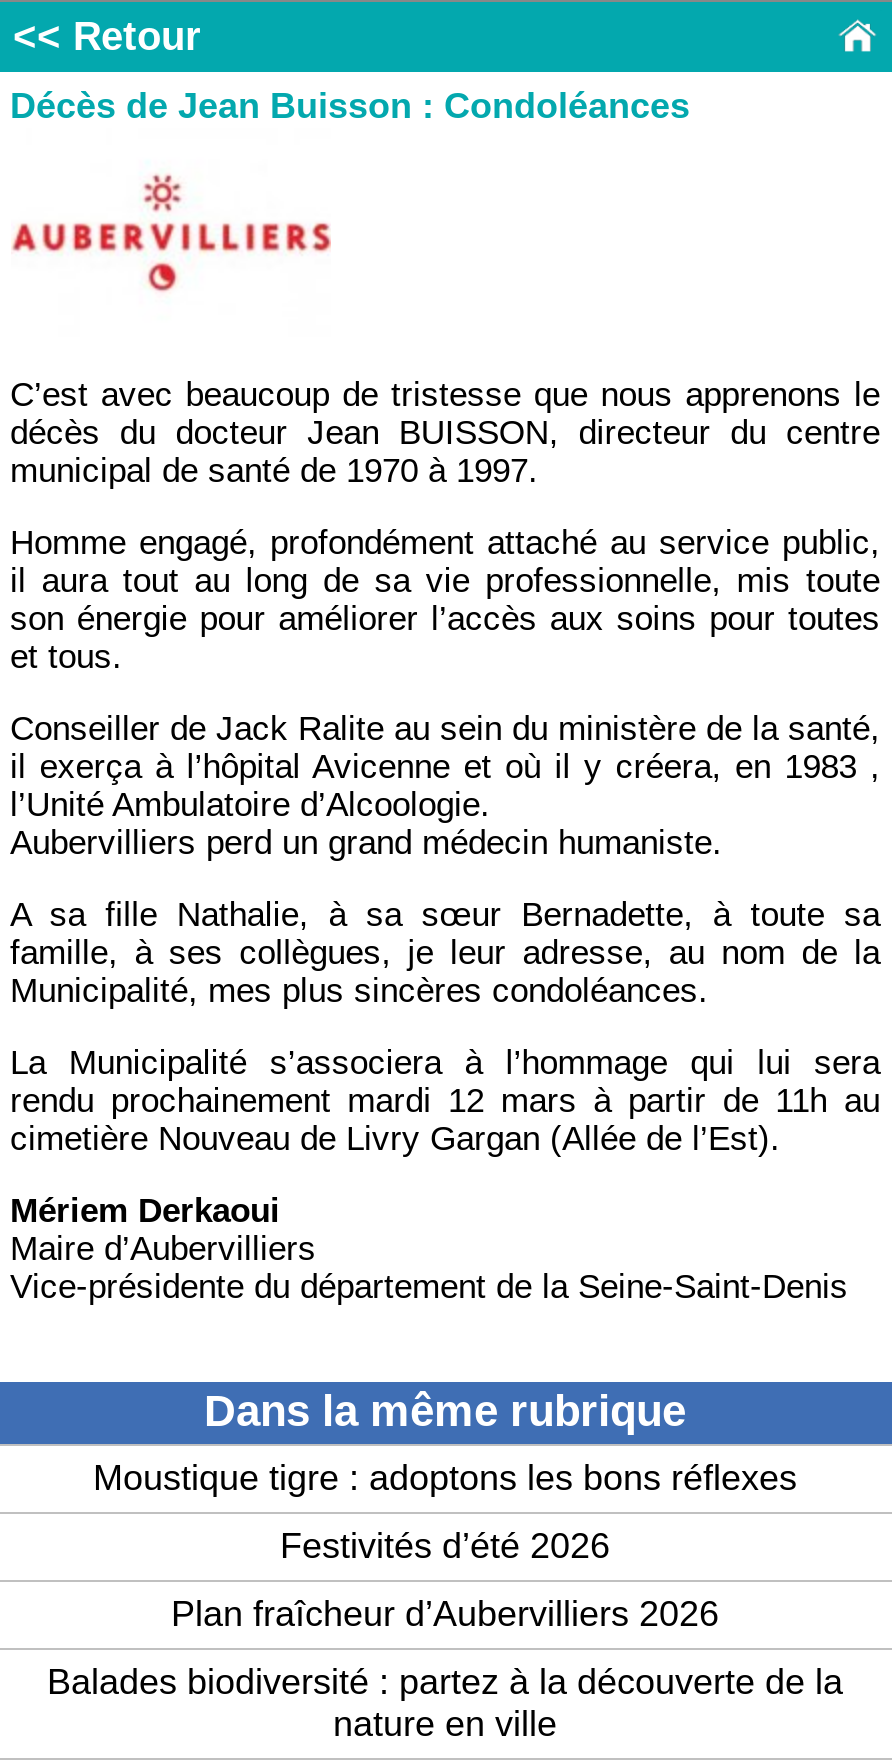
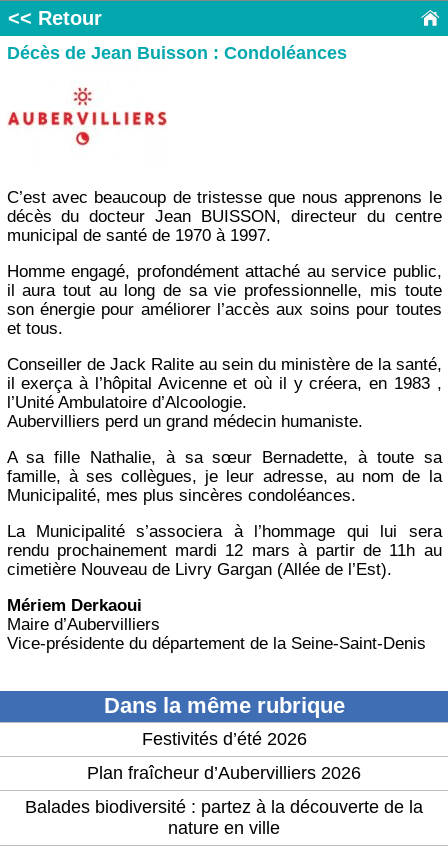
[93,1458,797,1498] Moustique tigre : adoptons les bons réflexes -> none

